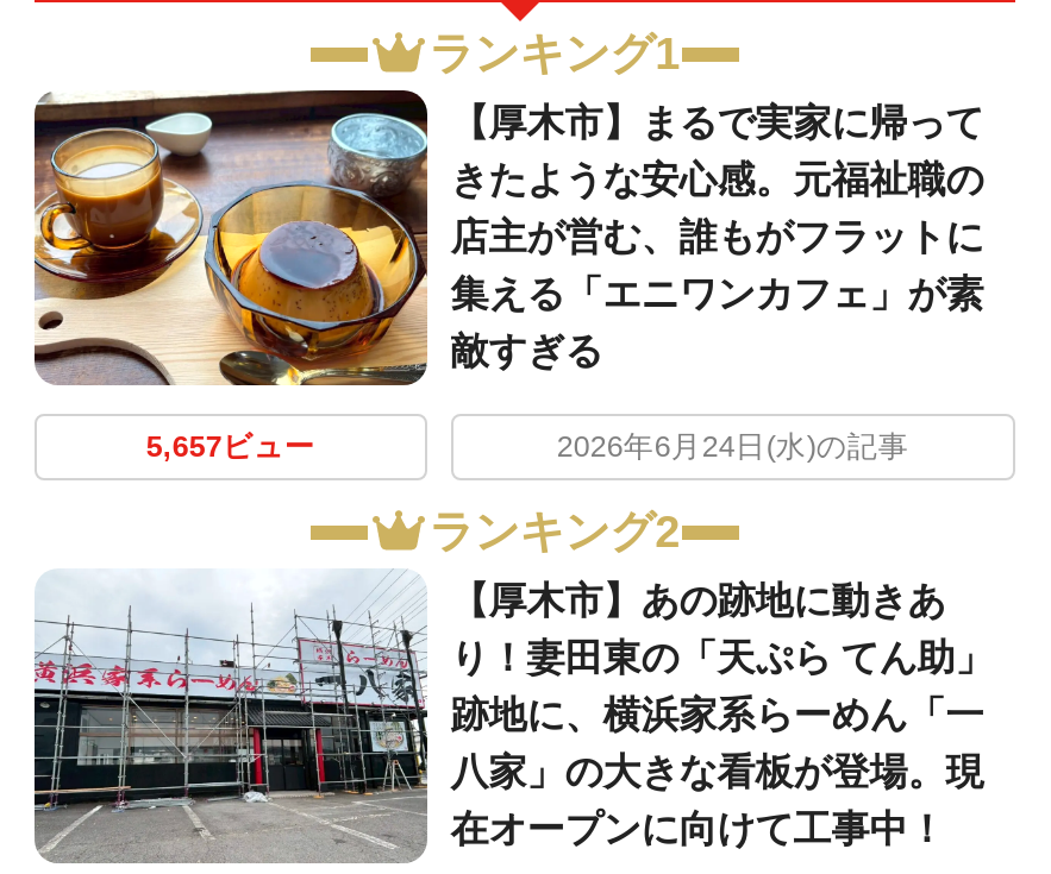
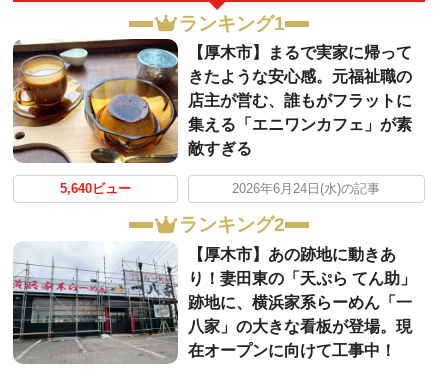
[146,430,315,463] 5,657ビュー -> [60,182,131,196] 5,640ビュー

